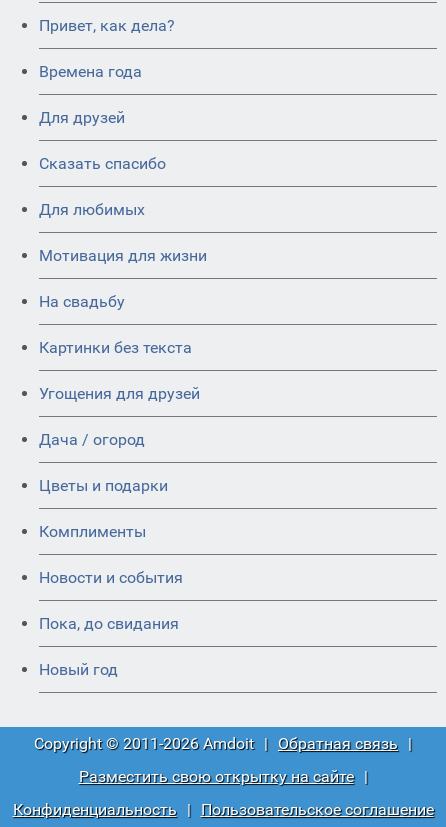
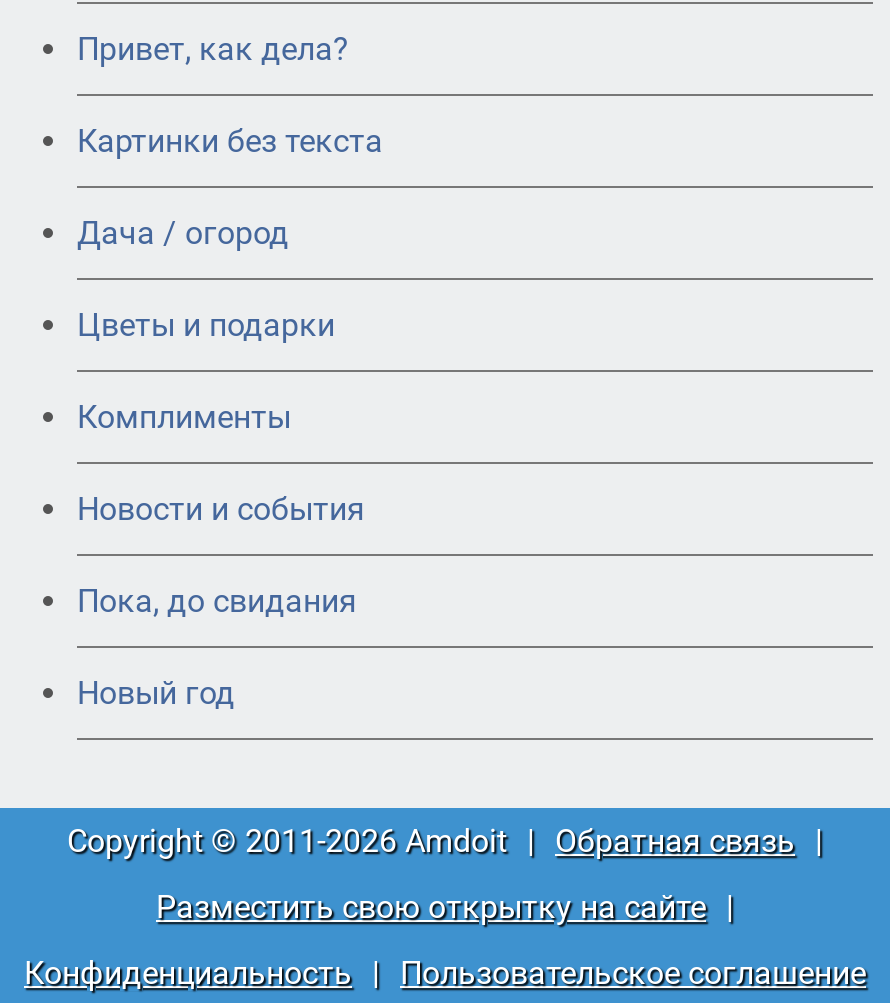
[39,62,207,311] Времена года | Для друзей | Сказать спасибо | Для любимых | Мотивация для жизни | На свадьбу -> none
[39,384,200,403] Угощения для друзей -> none

